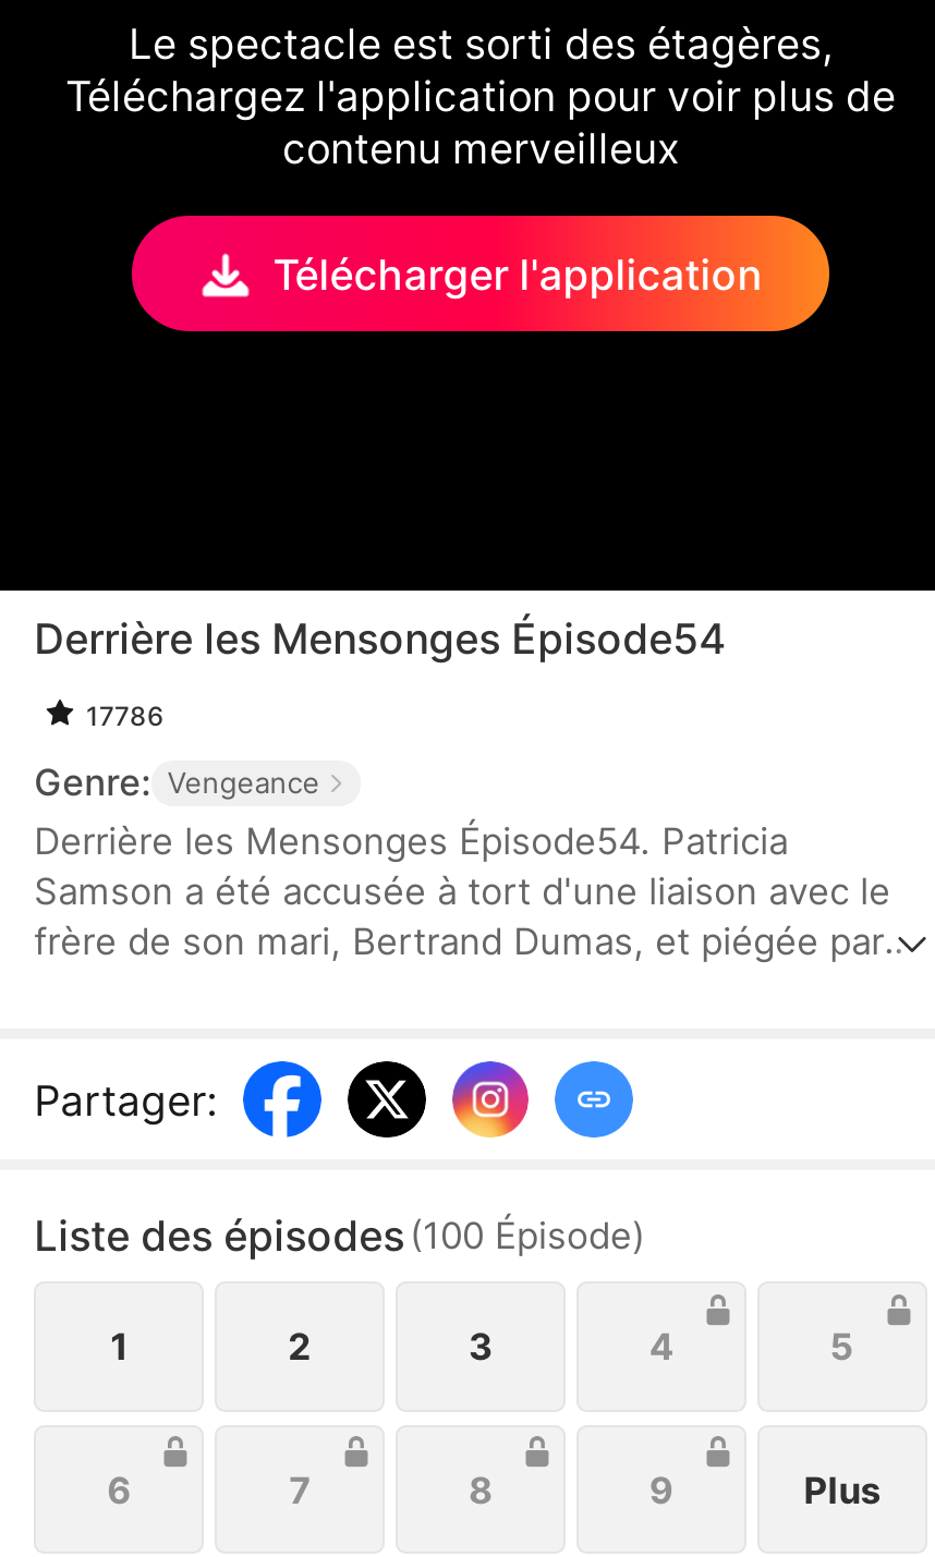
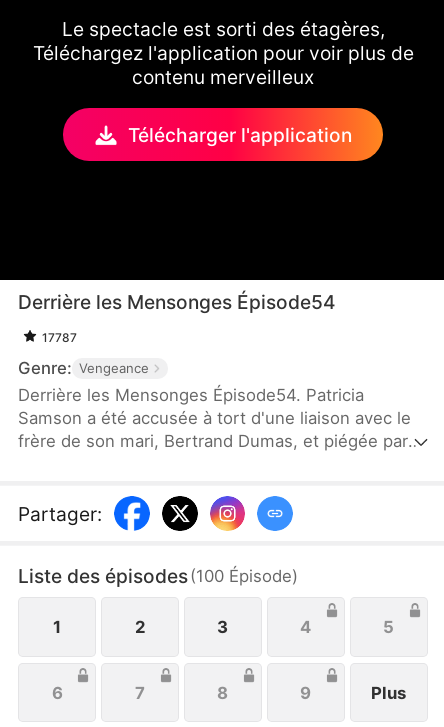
[86,699,165,732] 17786 -> [42,330,77,345] 17787

